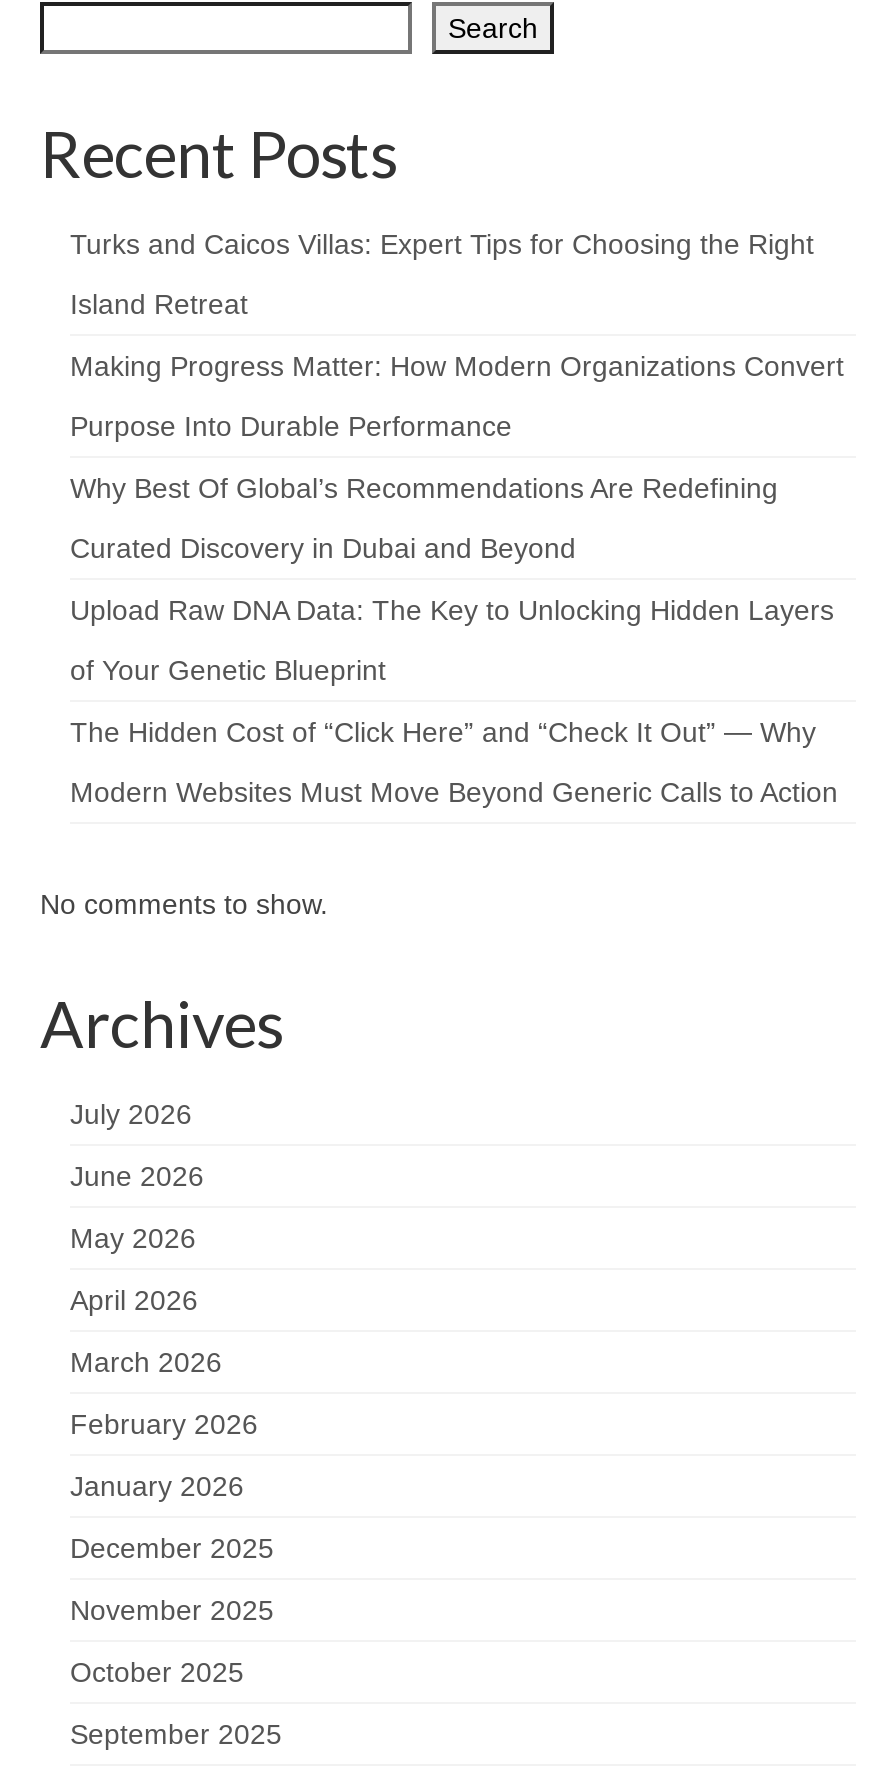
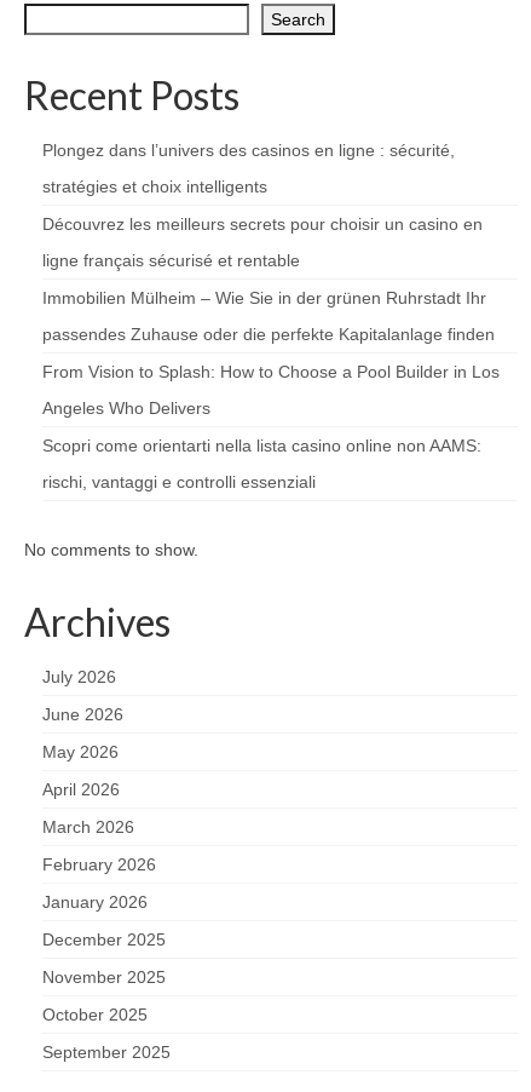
[70,227,814,259] Turks and Caicos Villas: Expert Tips for Choosing the Right -> [42,140,455,159] Plongez dans l’univers des casinos en ligne : sécurité,
[70,287,248,319] Island Retreat -> [42,176,267,196] stratégies et choix intelligents
[70,349,844,381] Making Progress Matter: How Modern Organizations Convert -> [42,214,483,233] Découvrez les meilleurs secrets pour choisir un casino en
[70,409,512,441] Purpose Into Durable Performance -> [42,250,300,269] ligne français sécurisé et rentable
[70,471,778,503] Why Best Of Global’s Recommendations Are Redefining -> [42,288,486,307] Immobilien Mülheim – Wie Sie in der grünen Ruhrstadt Ihr
[70,531,576,563] Curated Discovery in Dubai and Beyond -> [42,324,495,343] passendes Zuhause oder die perfekte Kapitalanlage finden
[70,593,834,625] Upload Raw DNA Data: The Key to Unlocking Hidden Layers -> [42,361,500,381] From Vision to Splash: How to Choose a Pool Builder in Los
[70,653,386,685] of Your Genetic Blueprint -> [42,398,210,417] Angeles Who Delivers
[70,715,816,747] The Hidden Cost of “Click Here” and “Check It Out” — Why -> [42,435,481,455] Scopri come orientarti nella lista casino online non AAMS:
[70,775,838,807] Modern Websites Must Move Beyond Generic Calls to Action -> [42,472,316,491] rischi, vantaggi e controlli essenziali

